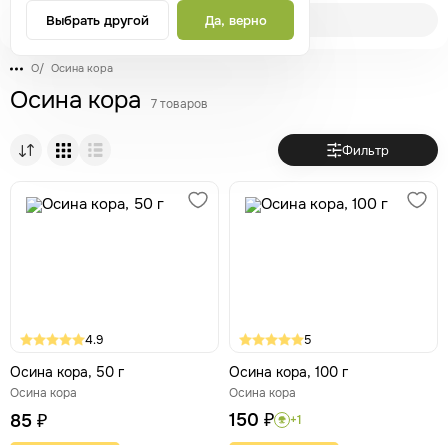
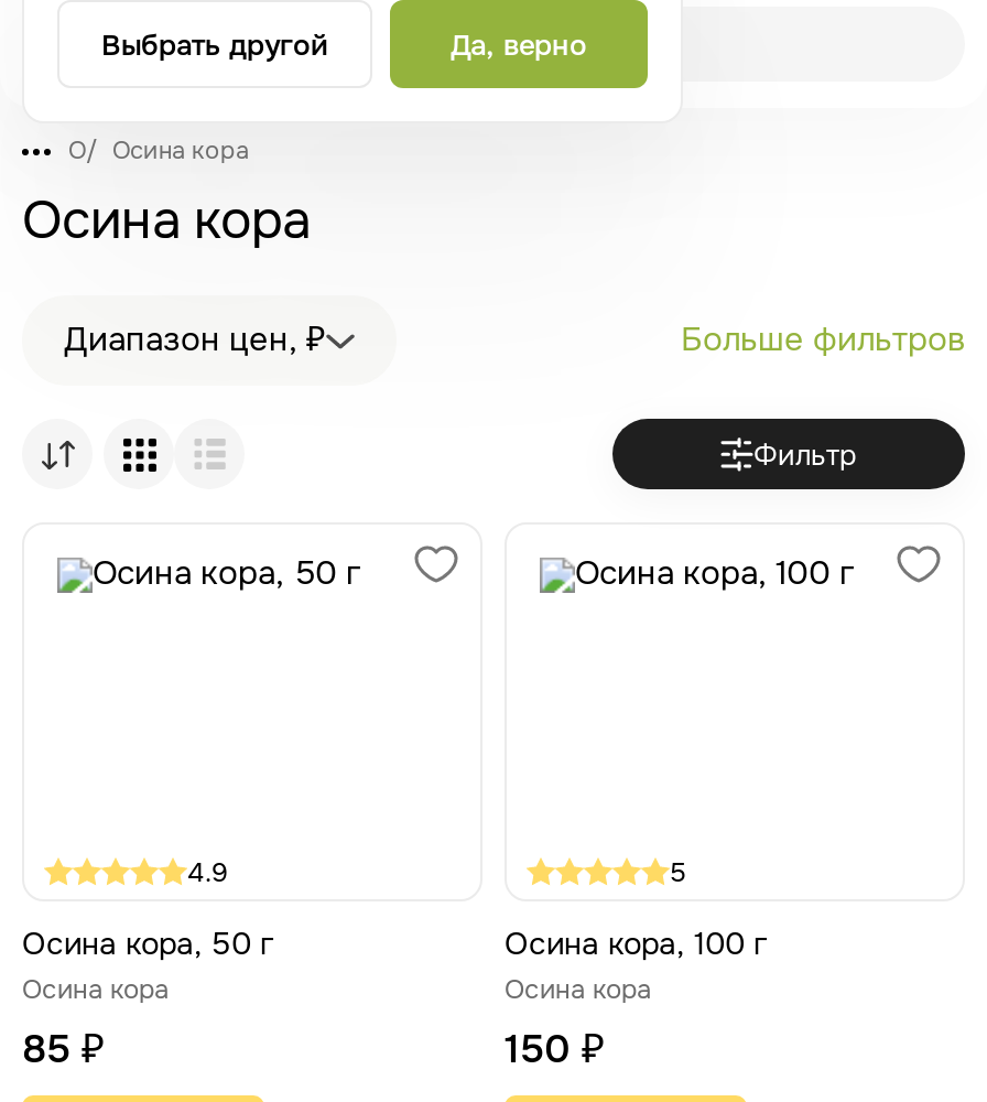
[151,96,208,112] 7 товаров -> [64,317,965,361] Диапазон цен, ₽ | Больше фильтров
[290,412,302,428] +1 -> none

